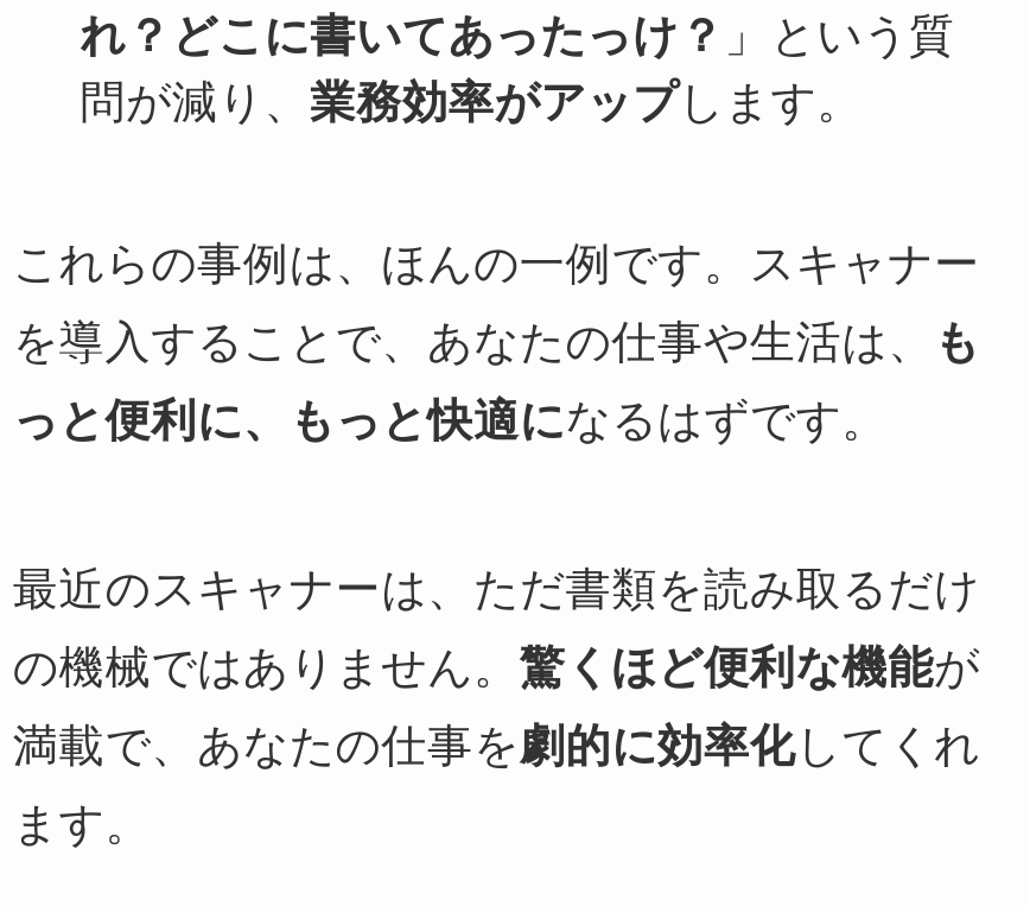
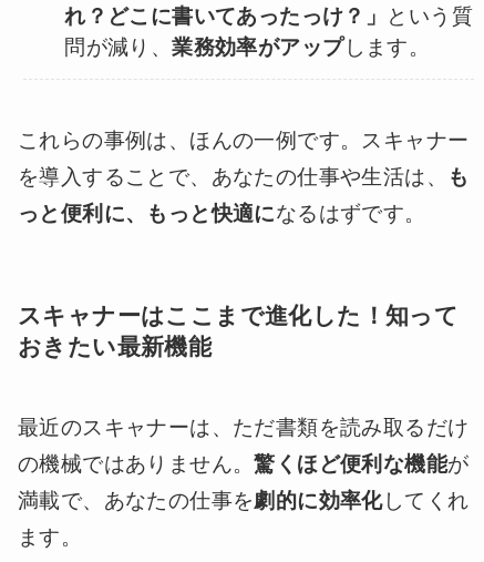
none -> [18,303,459,359] スキャナーはここまで進化した！知って | おきたい最新機能

